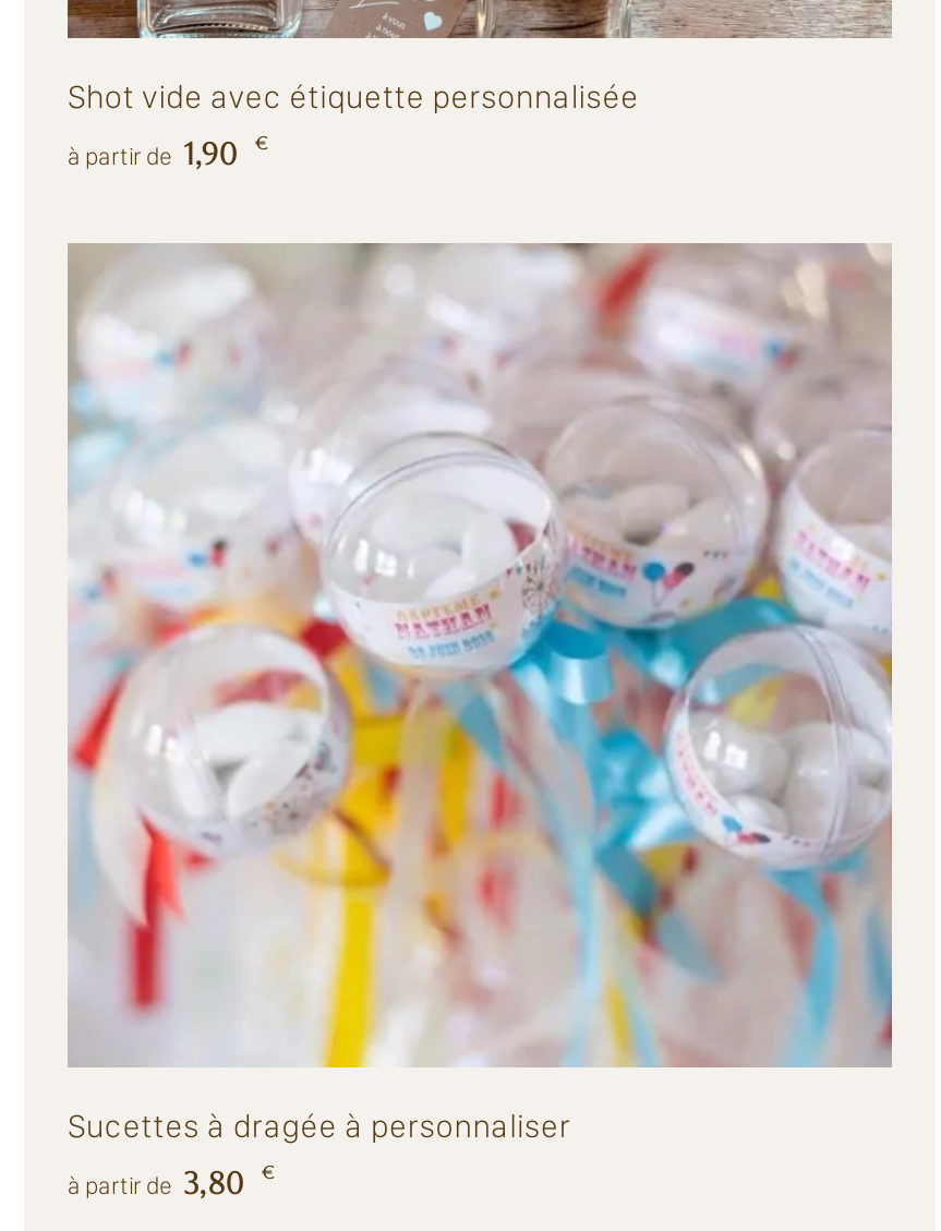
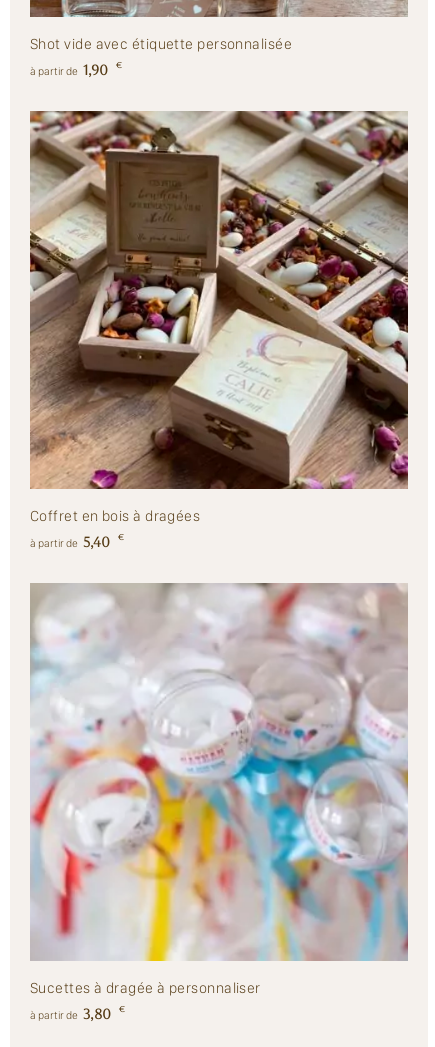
none -> [30,110,408,550] [image] | Coffret en bois à dragées | à partir de 5,40 €

